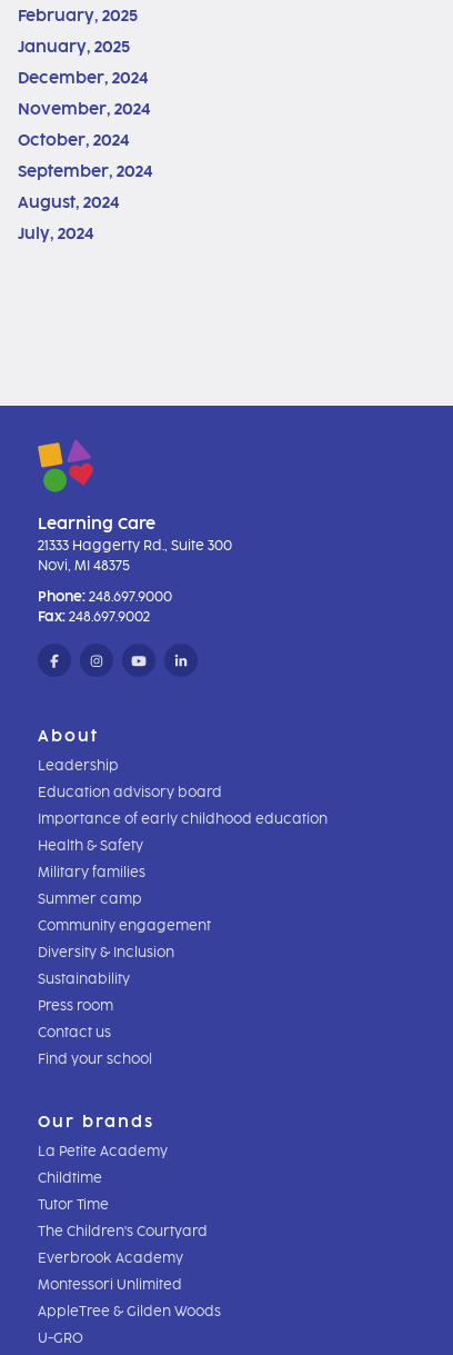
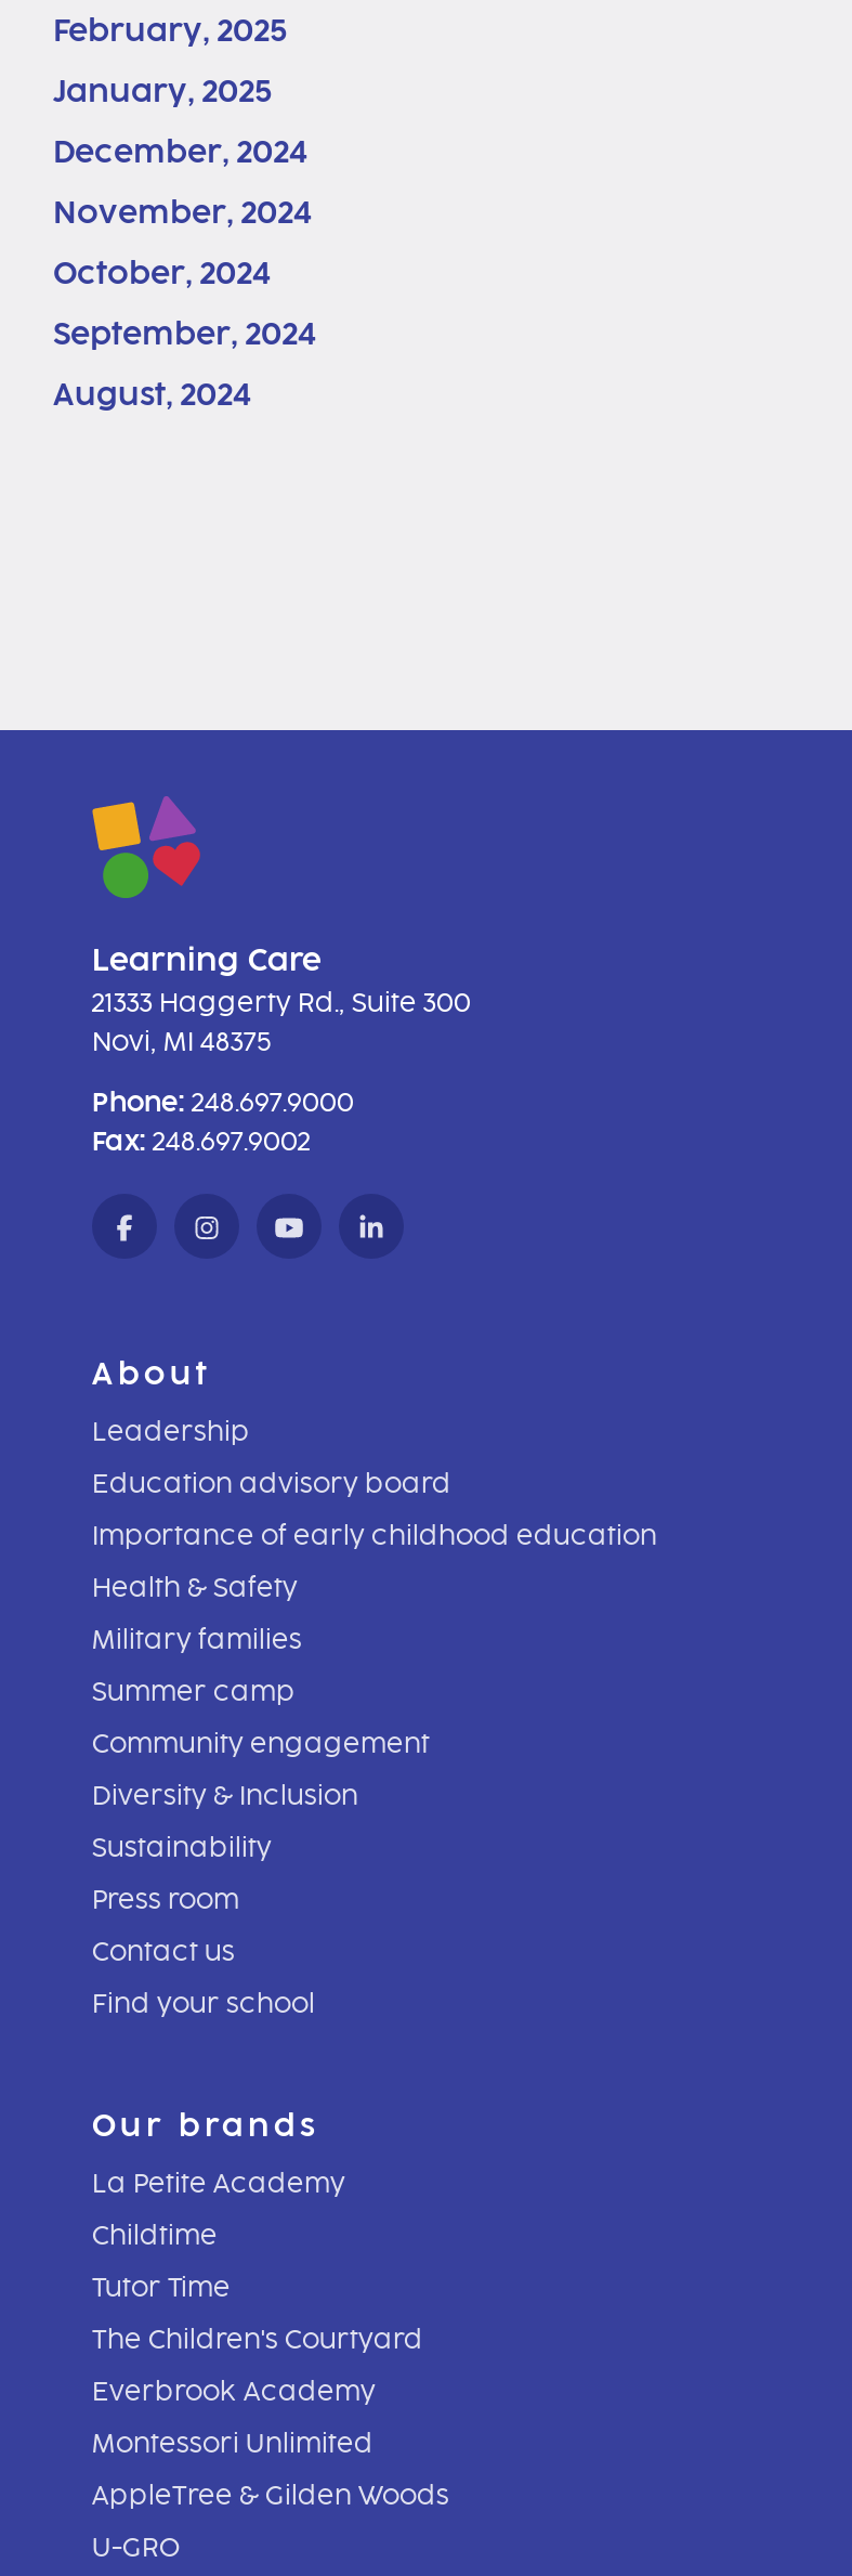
[18,225,93,243] July, 2024 -> none

